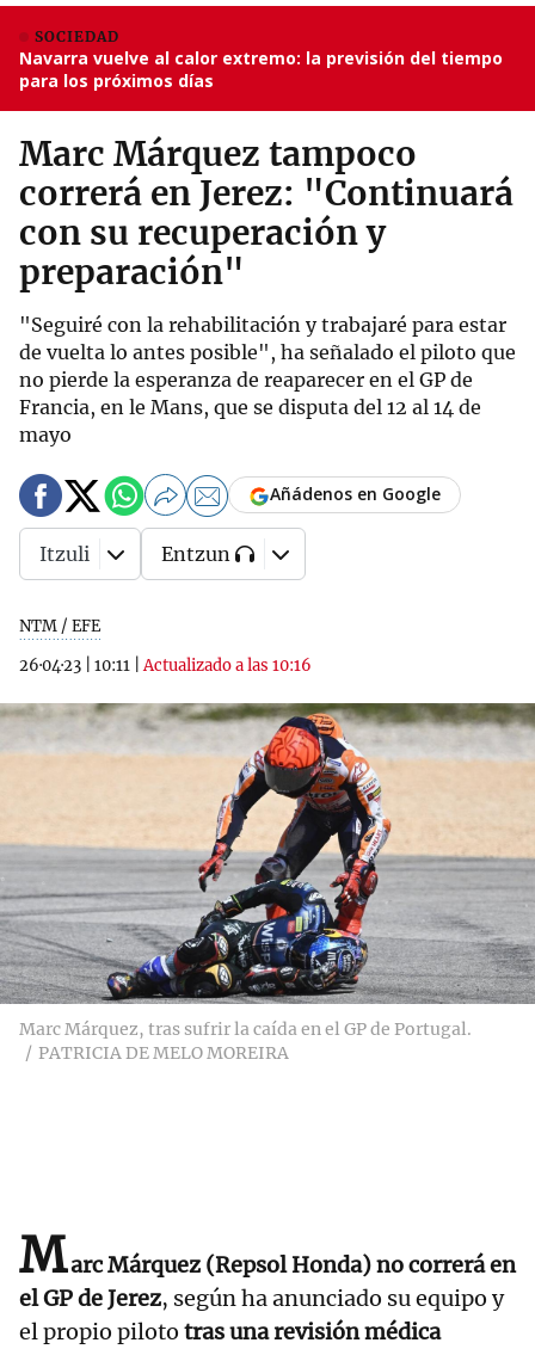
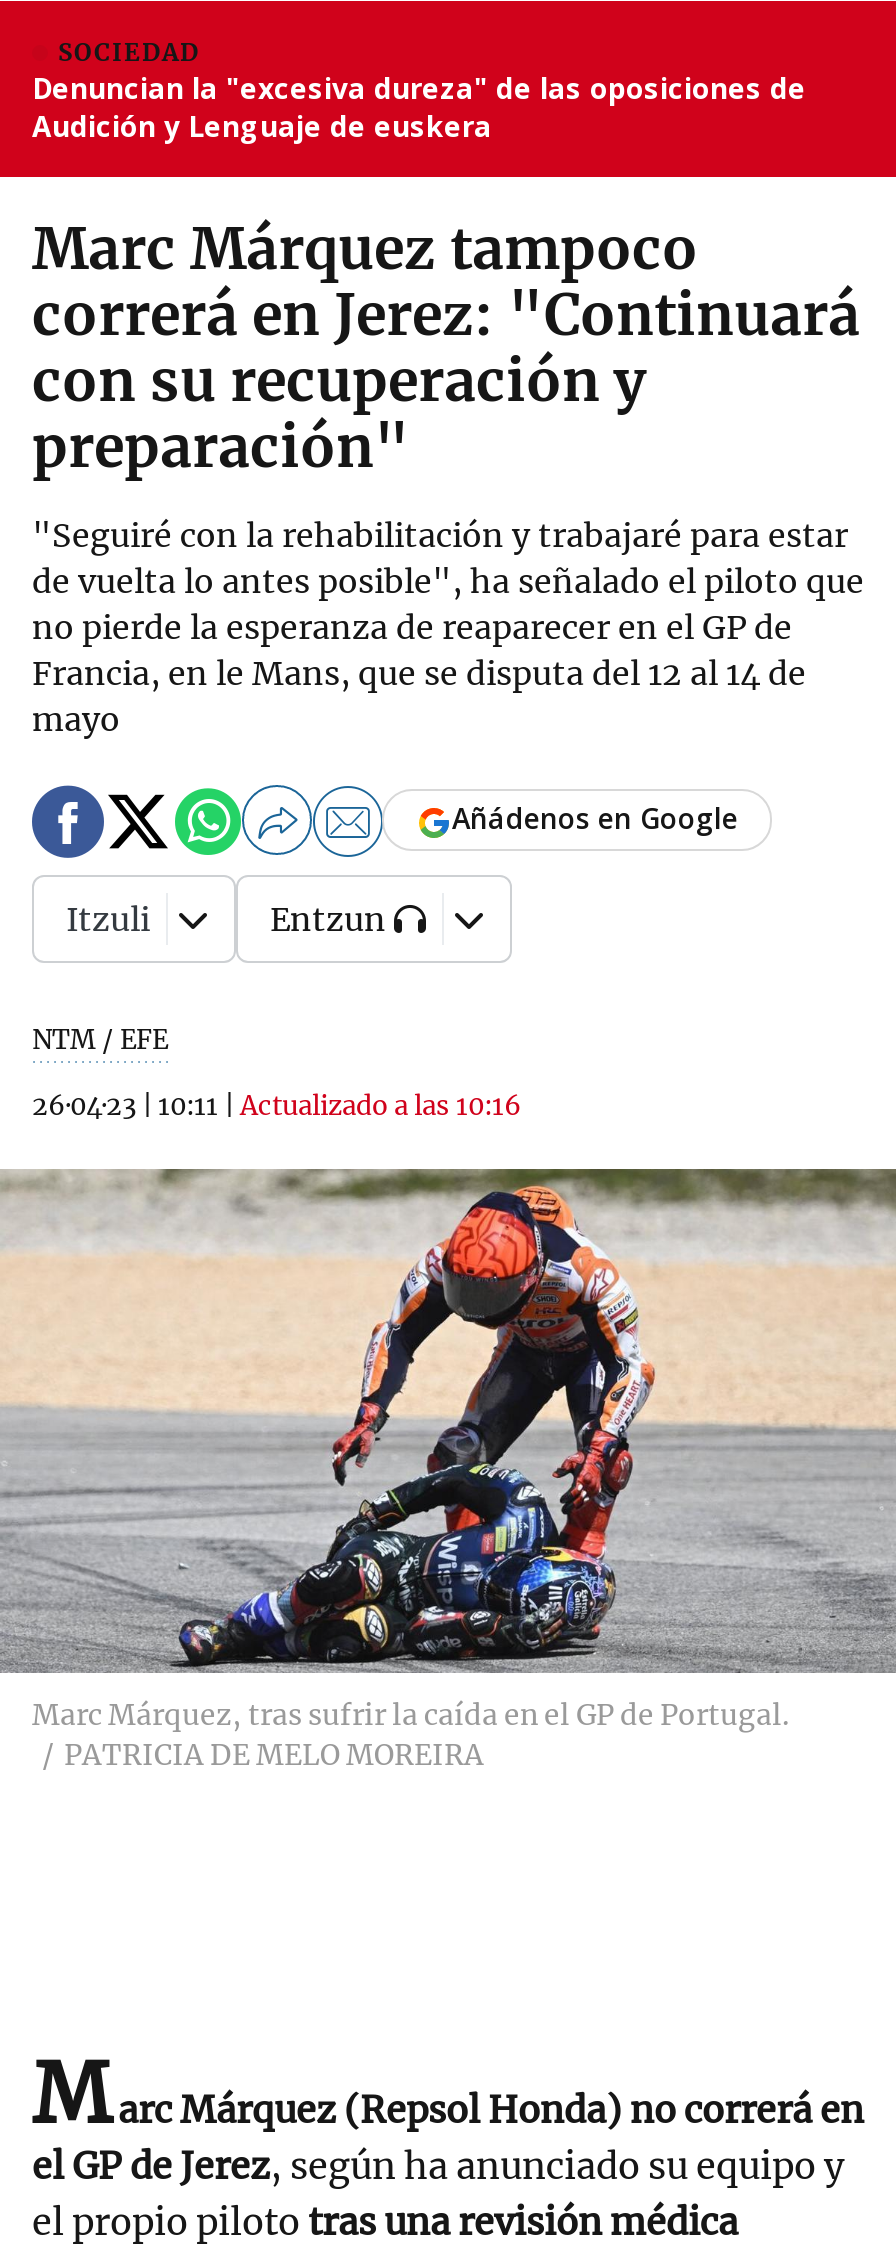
[19,47,503,92] Navarra vuelve al calor extremo: la previsión del tiempo | para los próximos días -> [32,69,806,145] Denuncian la "excesiva dureza" de las oposiciones de | Audición y Lenguaje de euskera

